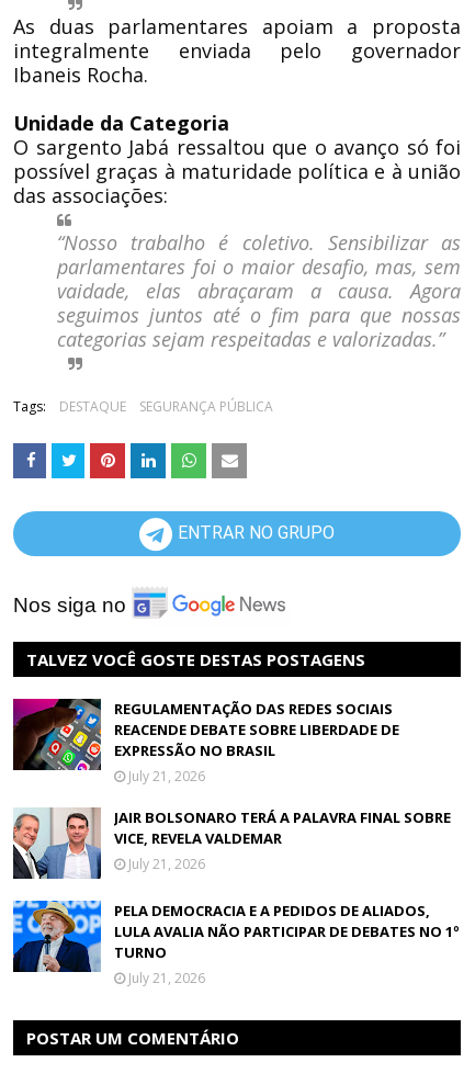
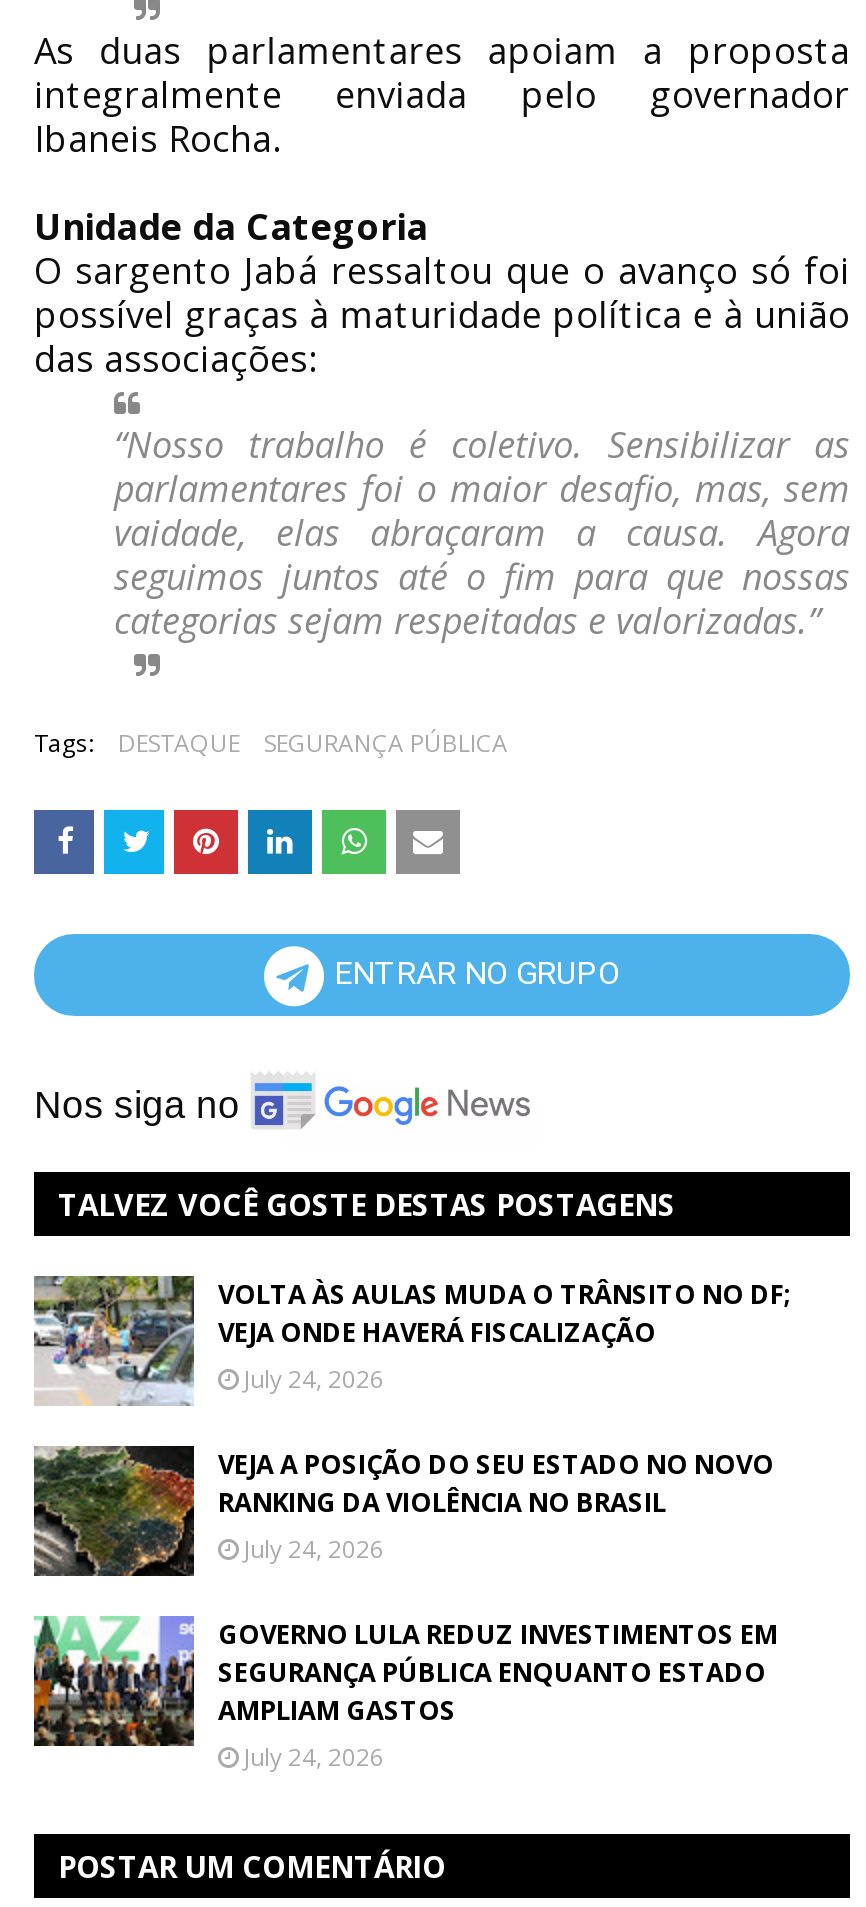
[12,698,399,785] [image] | REGULAMENTAÇÃO DAS REDES SOCIAIS | REACENDE DEBATE SOBRE LIBERDADE DE | EXPRESSÃO NO BRASIL | July 21, 2026 -> [34,1274,792,1406] [image] | VOLTA ÀS AULAS MUDA O TRÂNSITO NO DF; | VEJA ONDE HAVERÁ FISCALIZAÇÃO | July 24, 2026
[13,807,451,880] [image] | JAIR BOLSONARO TERÁ A PALAVRA FINAL SOBRE | VICE, REVELA VALDEMAR | July 21, 2026 -> [32,1444,774,1578] [image] | VEJA A POSIÇÃO DO SEU ESTADO NO NOVO | RANKING DA VIOLÊNCIA NO BRASIL | July 24, 2026
[12,900,460,987] [image] | PELA DEMOCRACIA E A PEDIDOS DE ALIADOS, | LULA AVALIA NÃO PARTICIPAR DE DEBATES NO 1º | TURNO | July 21, 2026 -> [32,1614,778,1773] [image] | GOVERNO LULA REDUZ INVESTIMENTOS EM | SEGURANÇA PÚBLICA ENQUANTO ESTADO | AMPLIAM GASTOS | July 24, 2026

